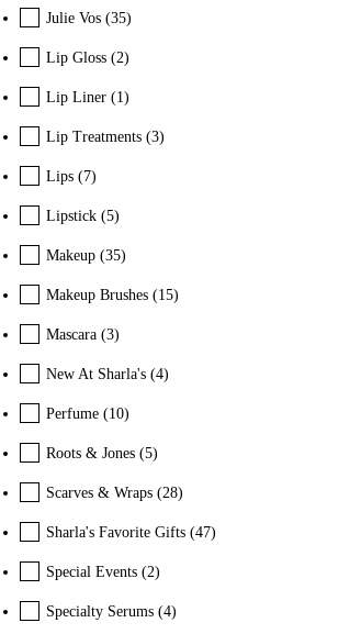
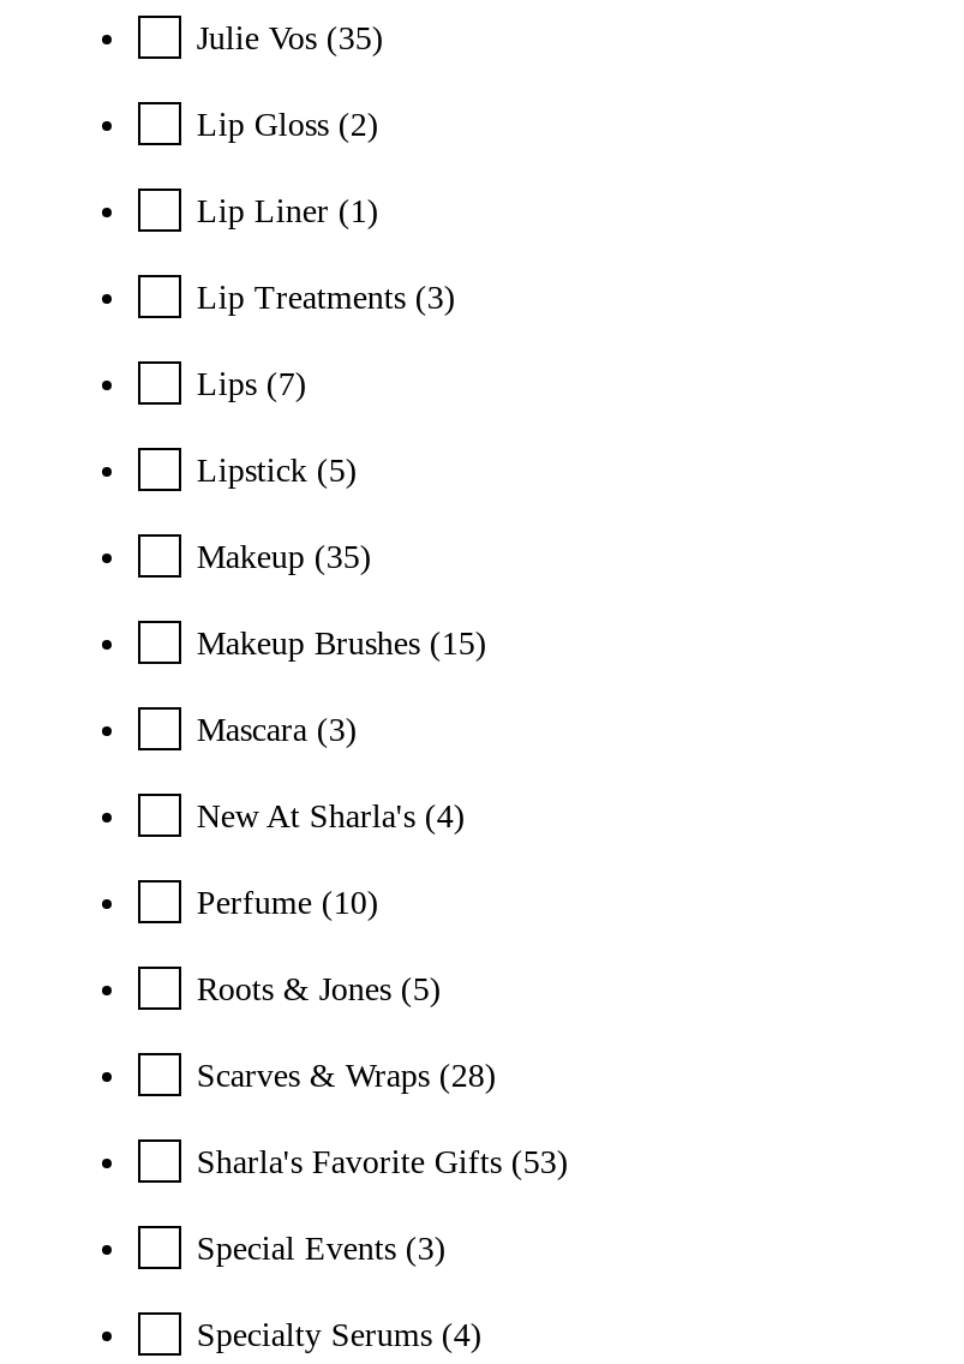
[47,524,217,540] Sharla's Favorite Gifts (47) -> [197,1144,569,1180] Sharla's Favorite Gifts (53)
[47,564,161,580] Special Events (2) -> [197,1230,446,1267] Special Events (3)

